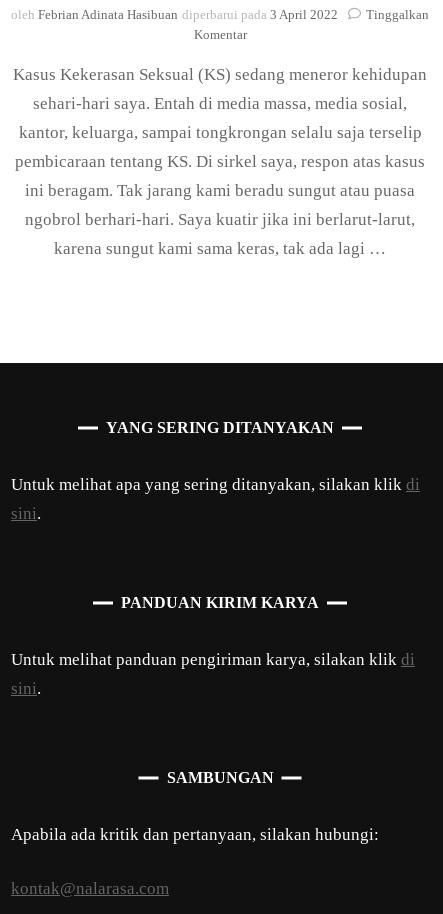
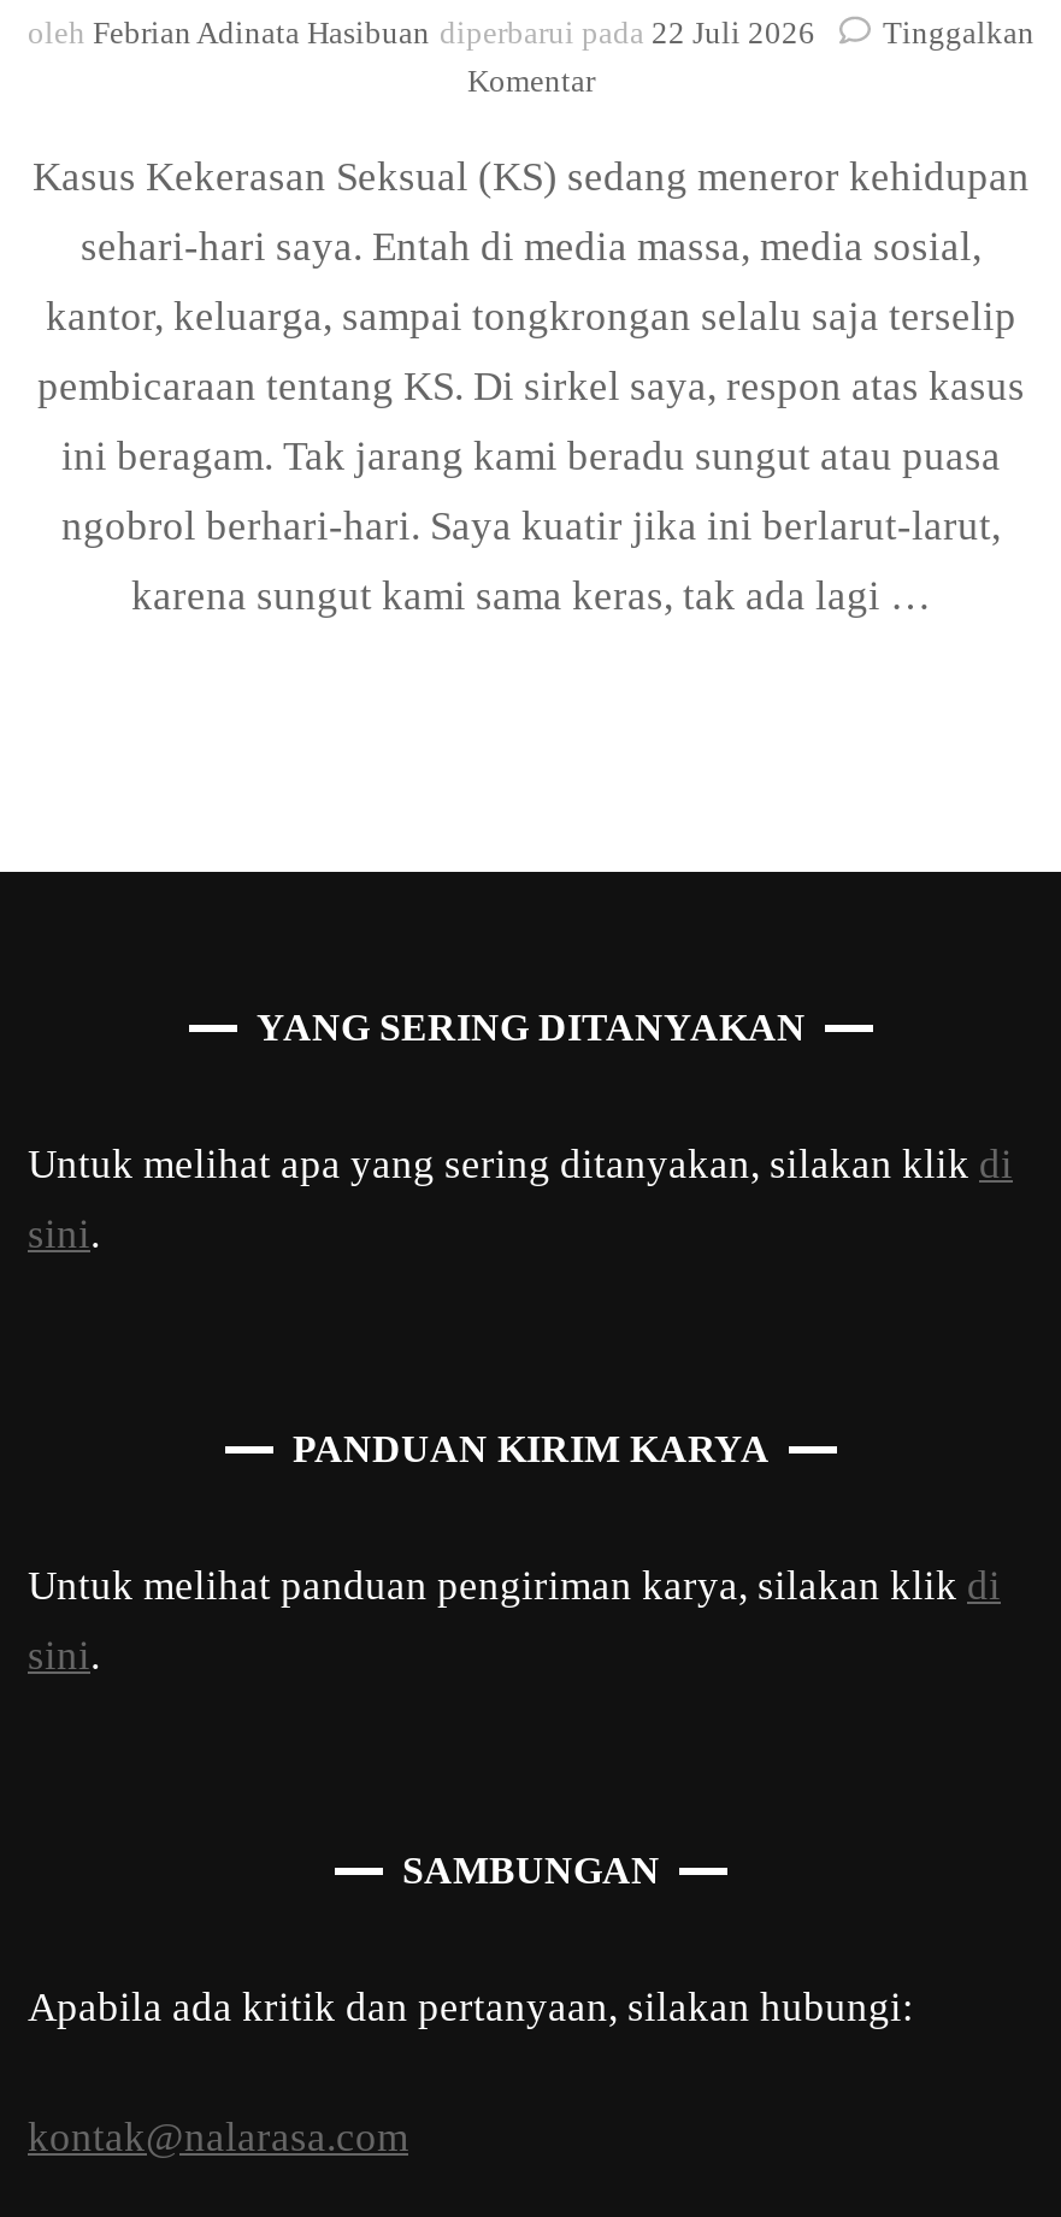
[11,7,338,22] oleh Febrian Adinata Hasibuan diperbarui pada 3 April 2022 -> [28,14,815,50] oleh Febrian Adinata Hasibuan diperbarui pada 22 Juli 2026

